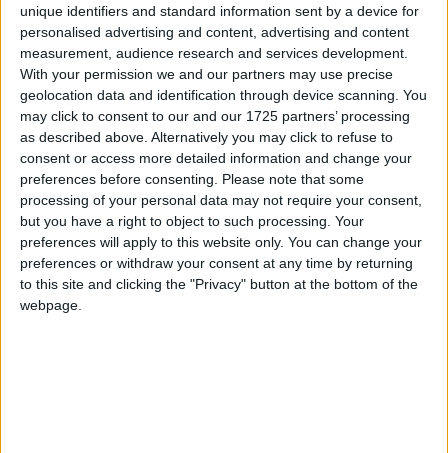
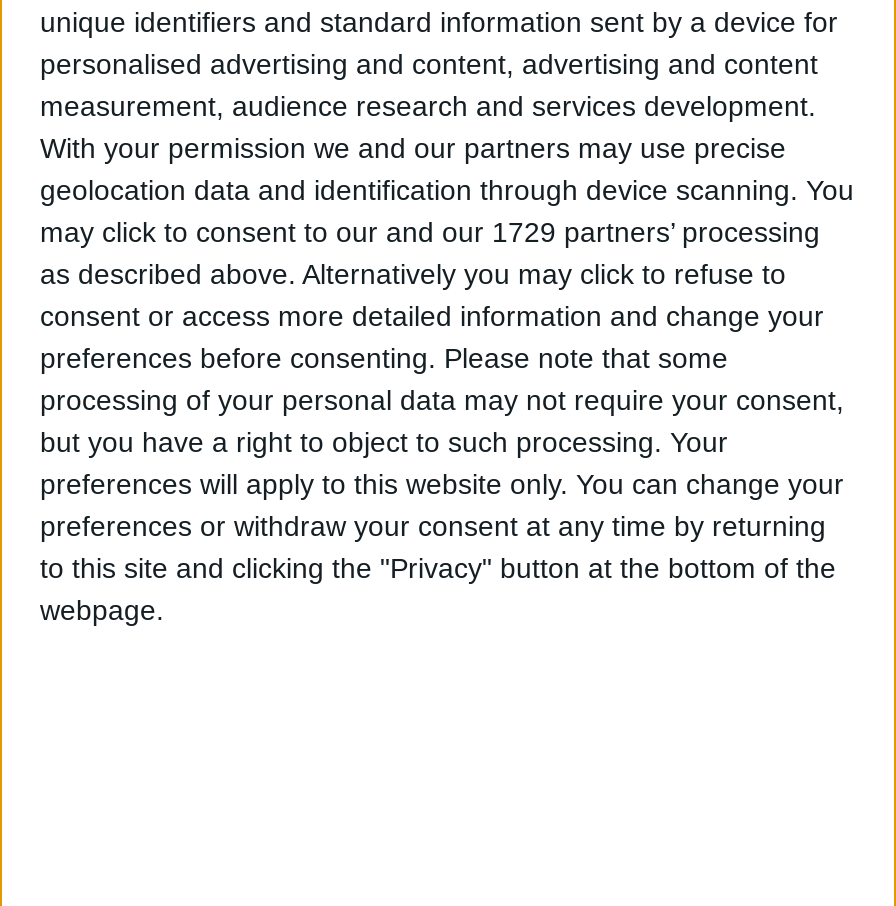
[20,108,410,124] may click to consent to our and our 1725 partners’ processing -> [40,217,820,249] may click to consent to our and our 1729 partners’ processing

